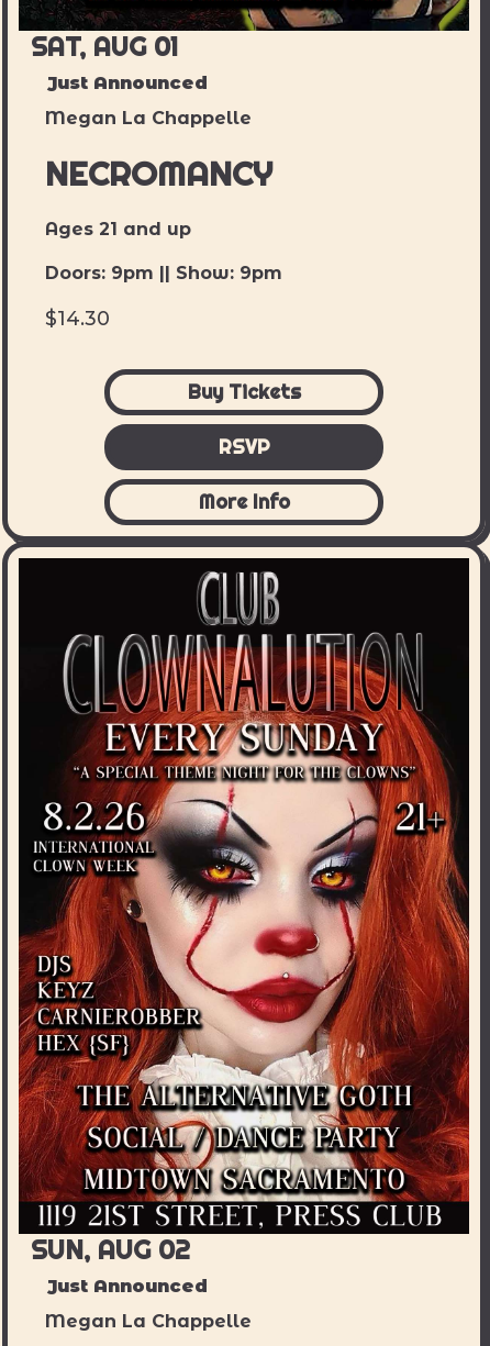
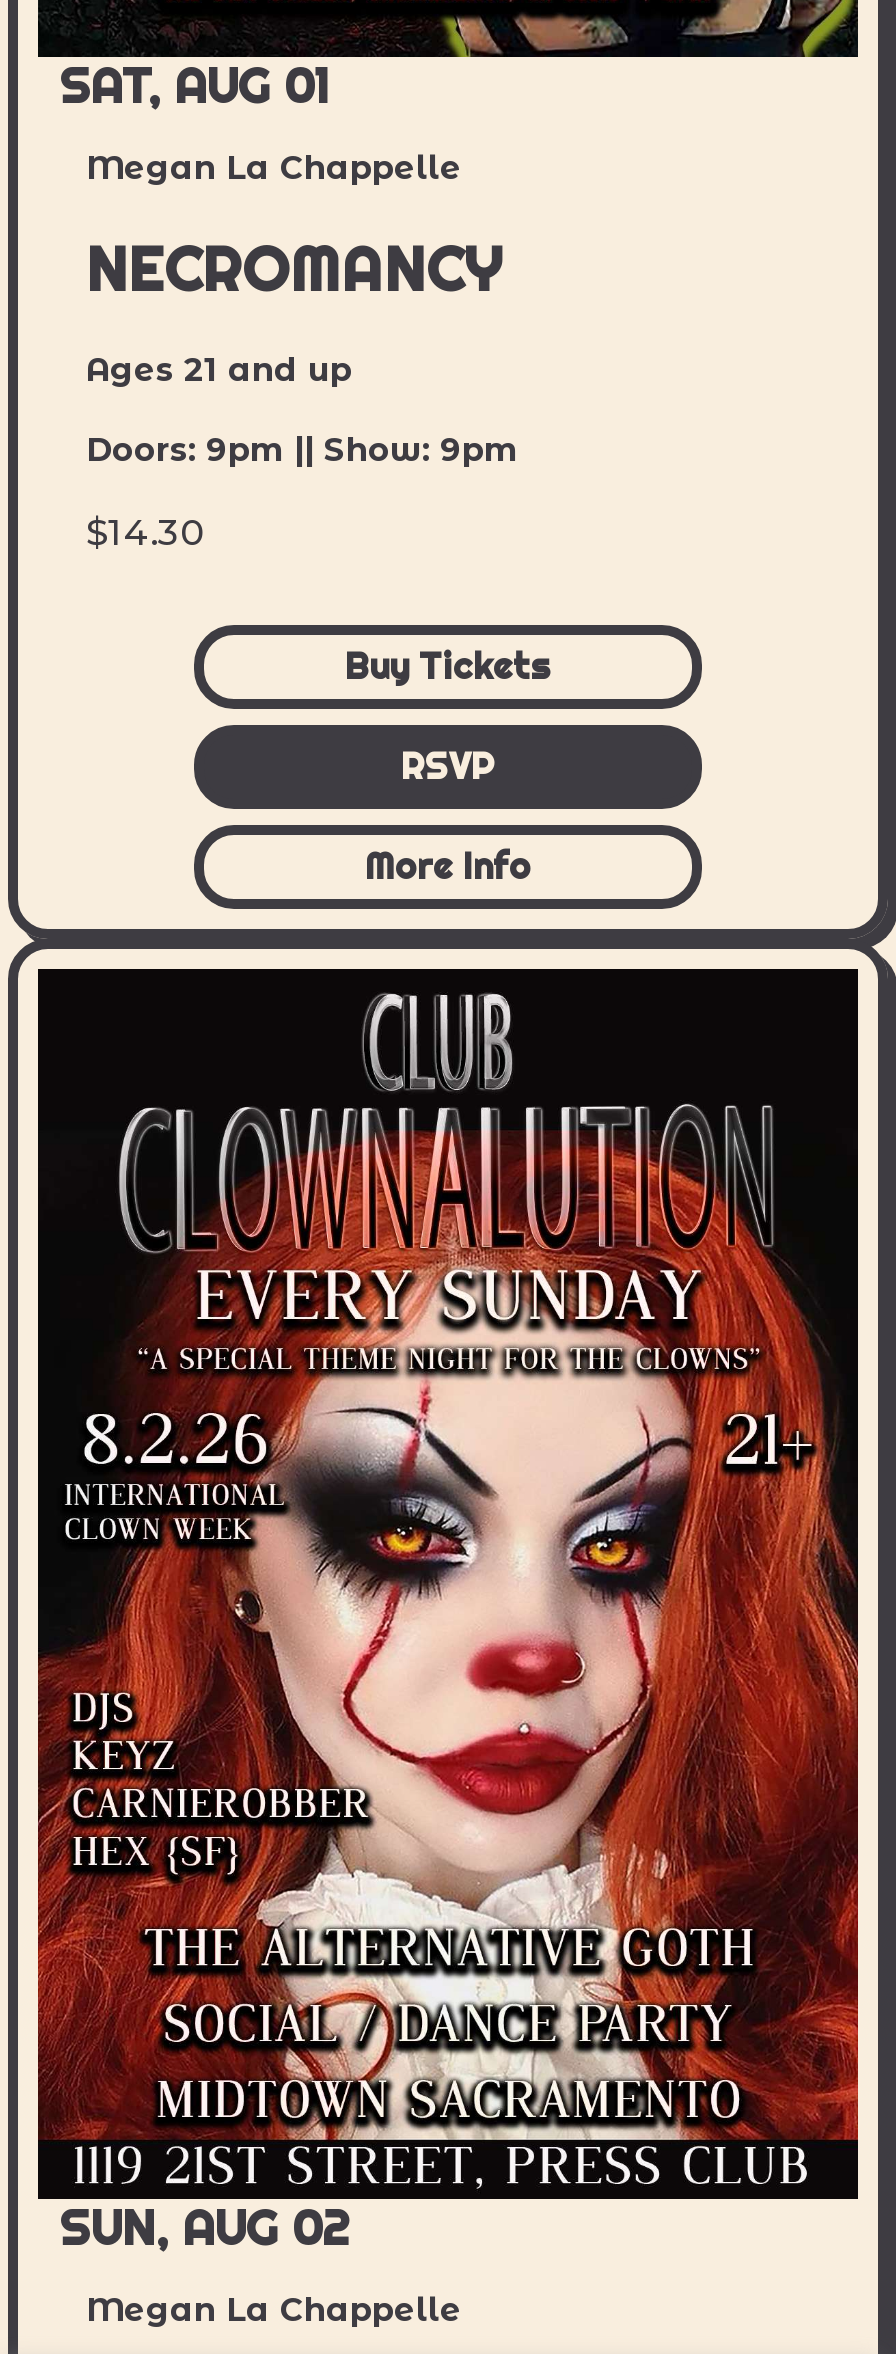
[47,73,208,94] Just Announced -> none
[47,1276,208,1297] Just Announced -> none

